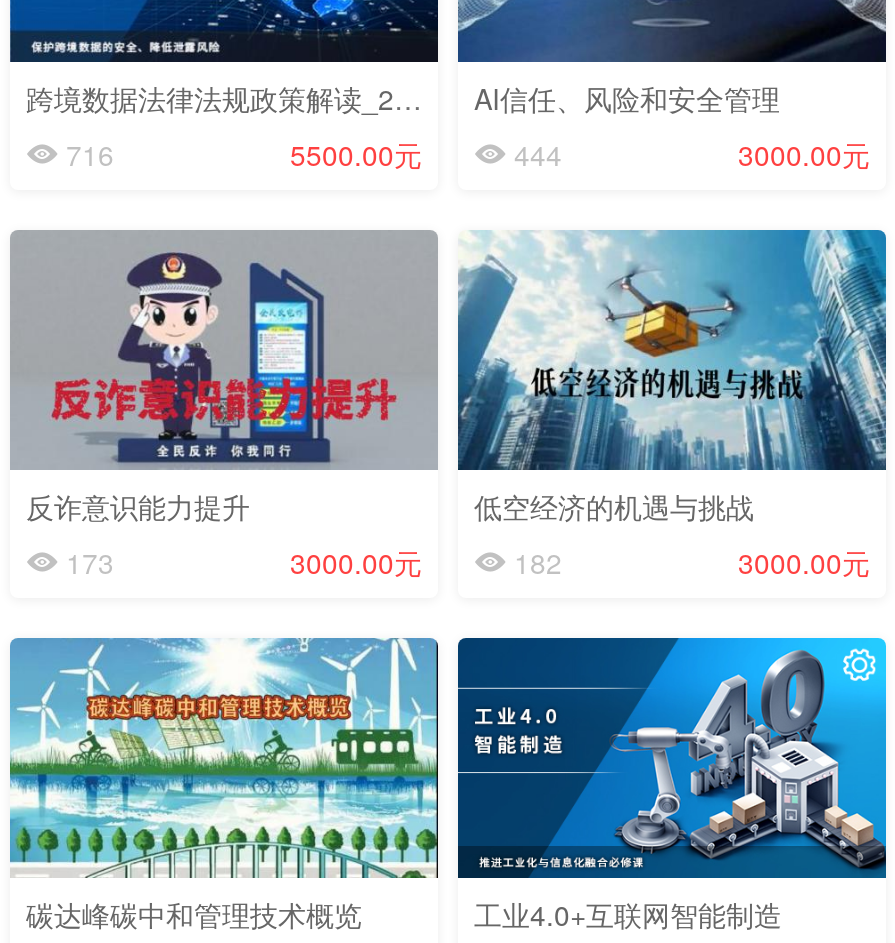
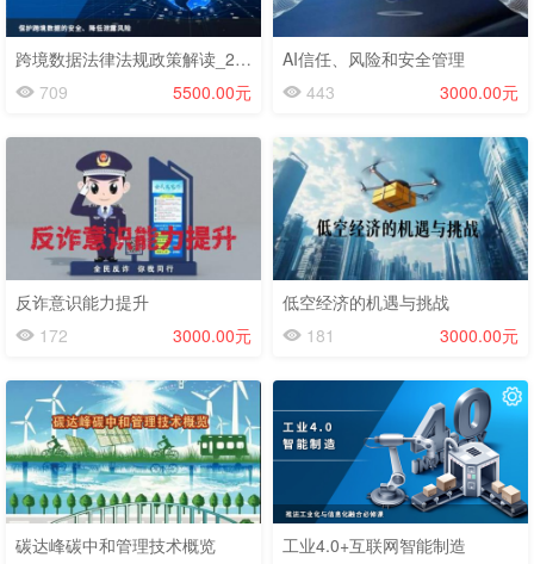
[66,133,114,173] 716 -> [39,79,68,103] 709
[514,133,562,173] 444 -> [306,79,335,103] 443
[66,542,114,582] 173 -> [39,323,68,347] 172
[514,542,562,582] 182 -> [306,323,335,347] 181

